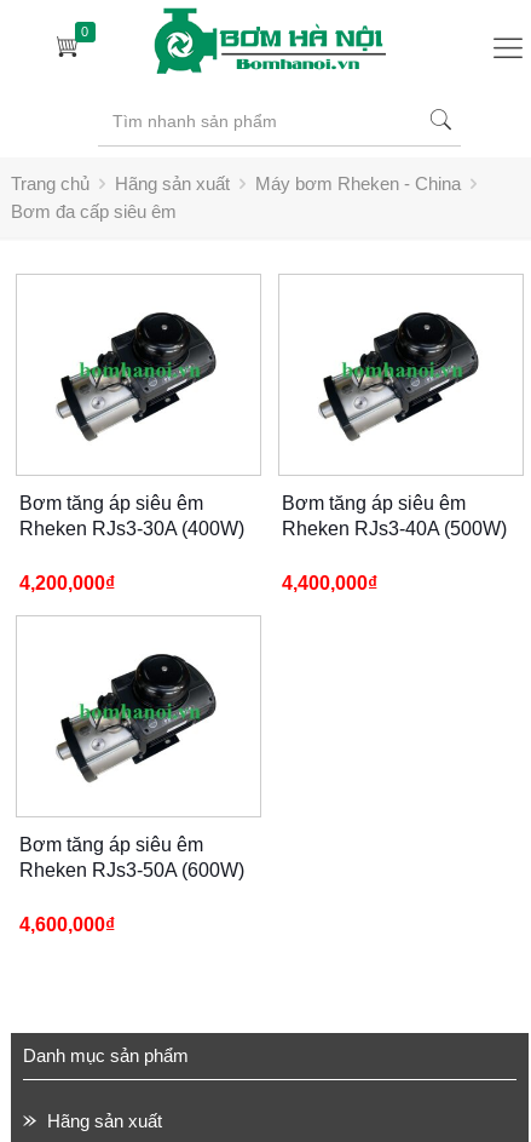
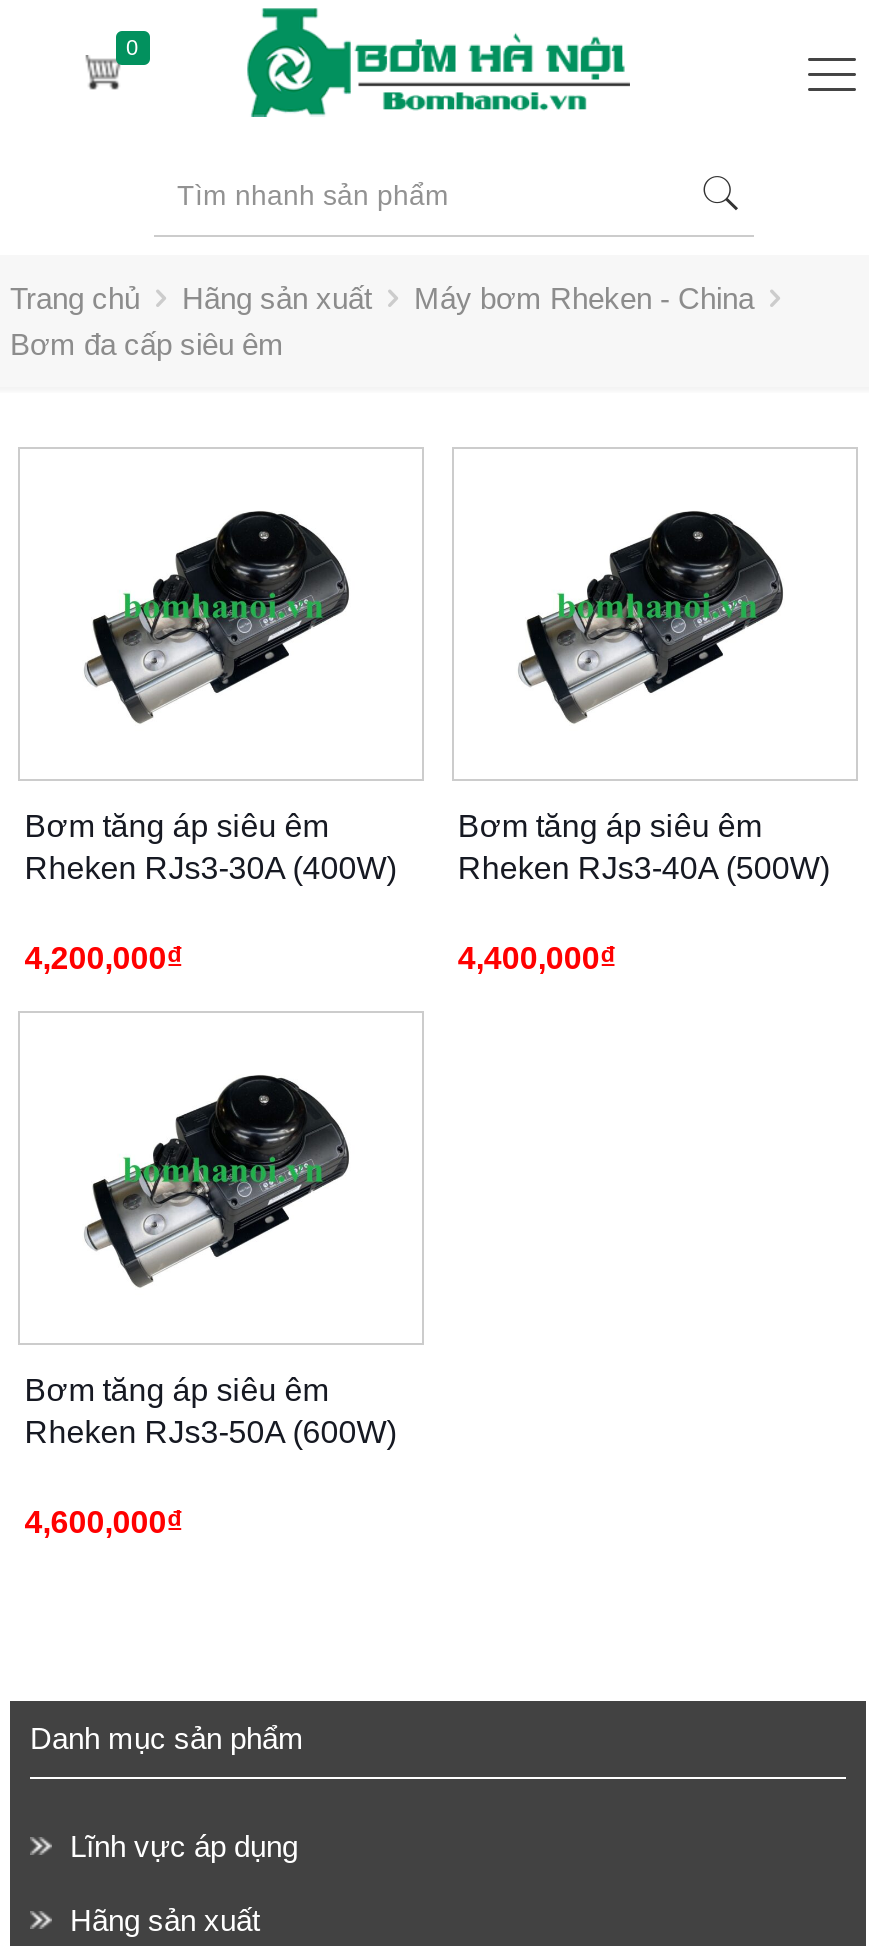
none -> [70,1829,298,1863] Lĩnh vực áp dụng

